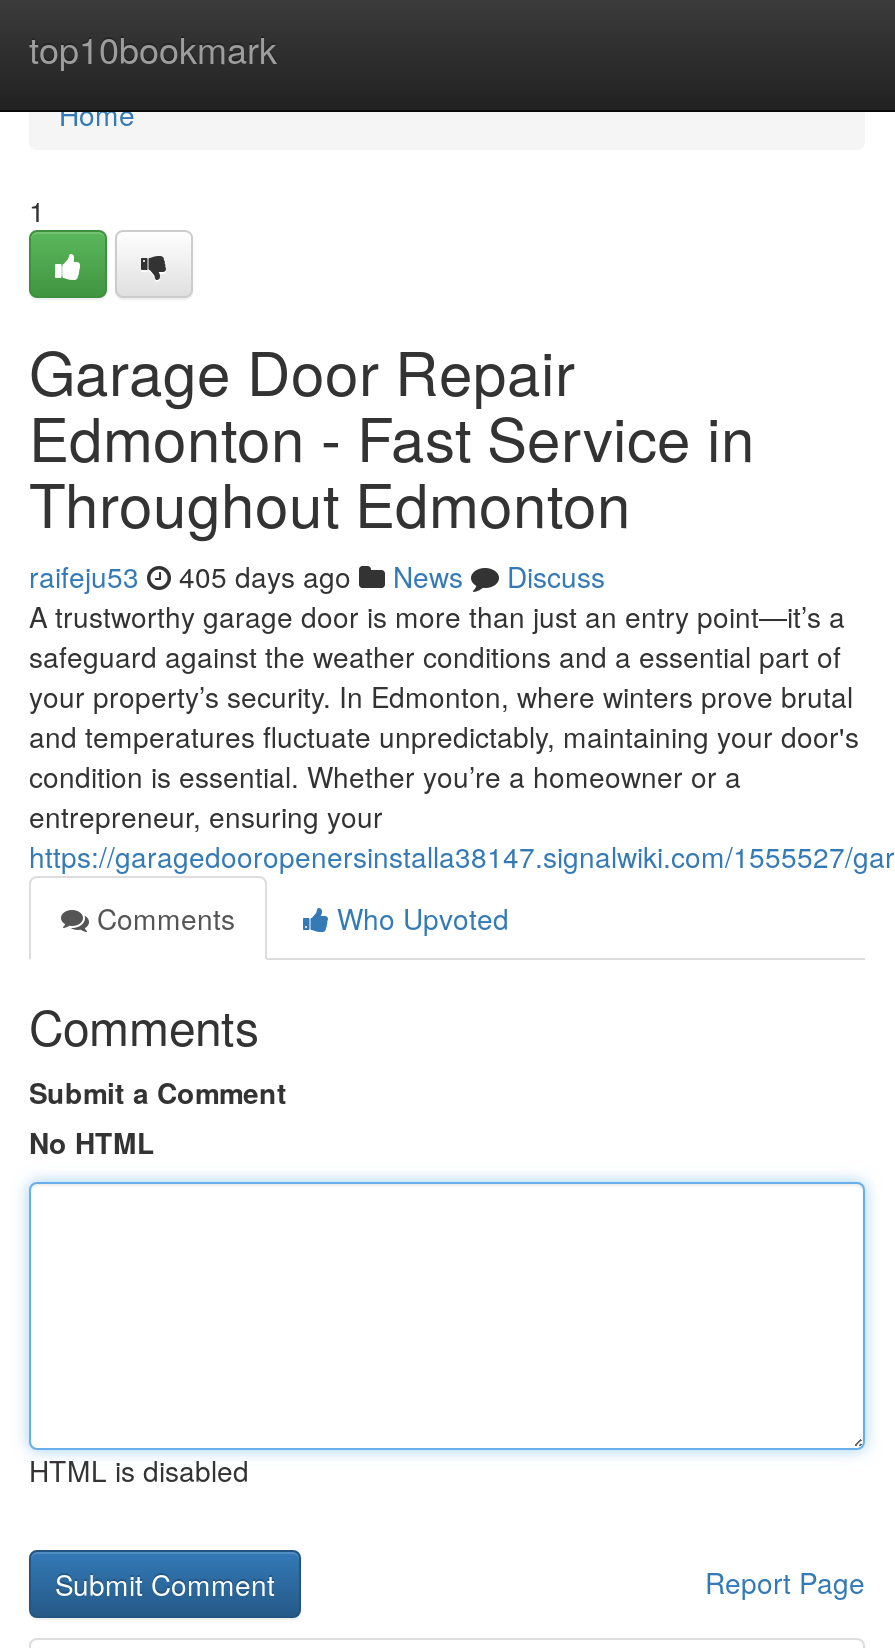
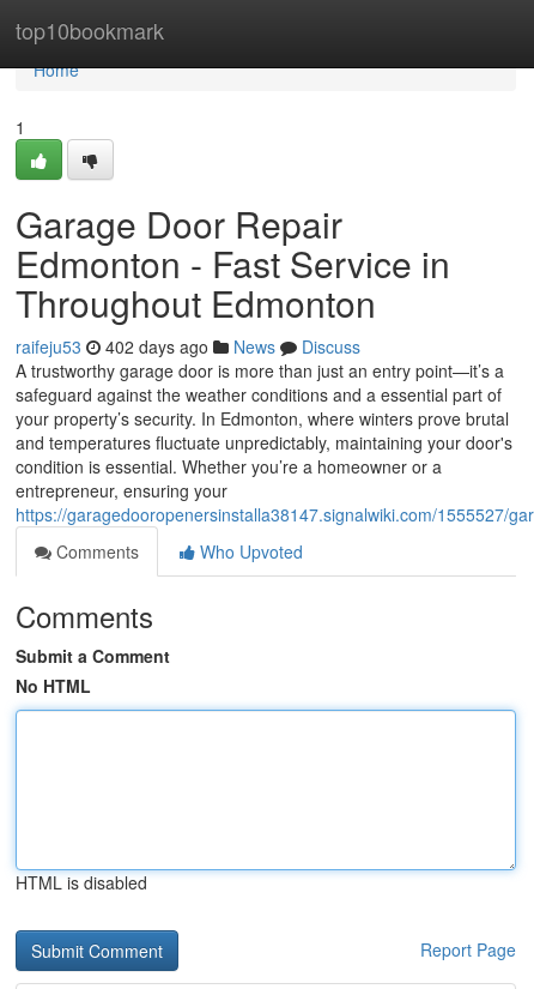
[29,556,605,596] raifeju53 405 days ago News Discuss -> [16,334,360,358] raifeju53 402 days ago News Discuss

